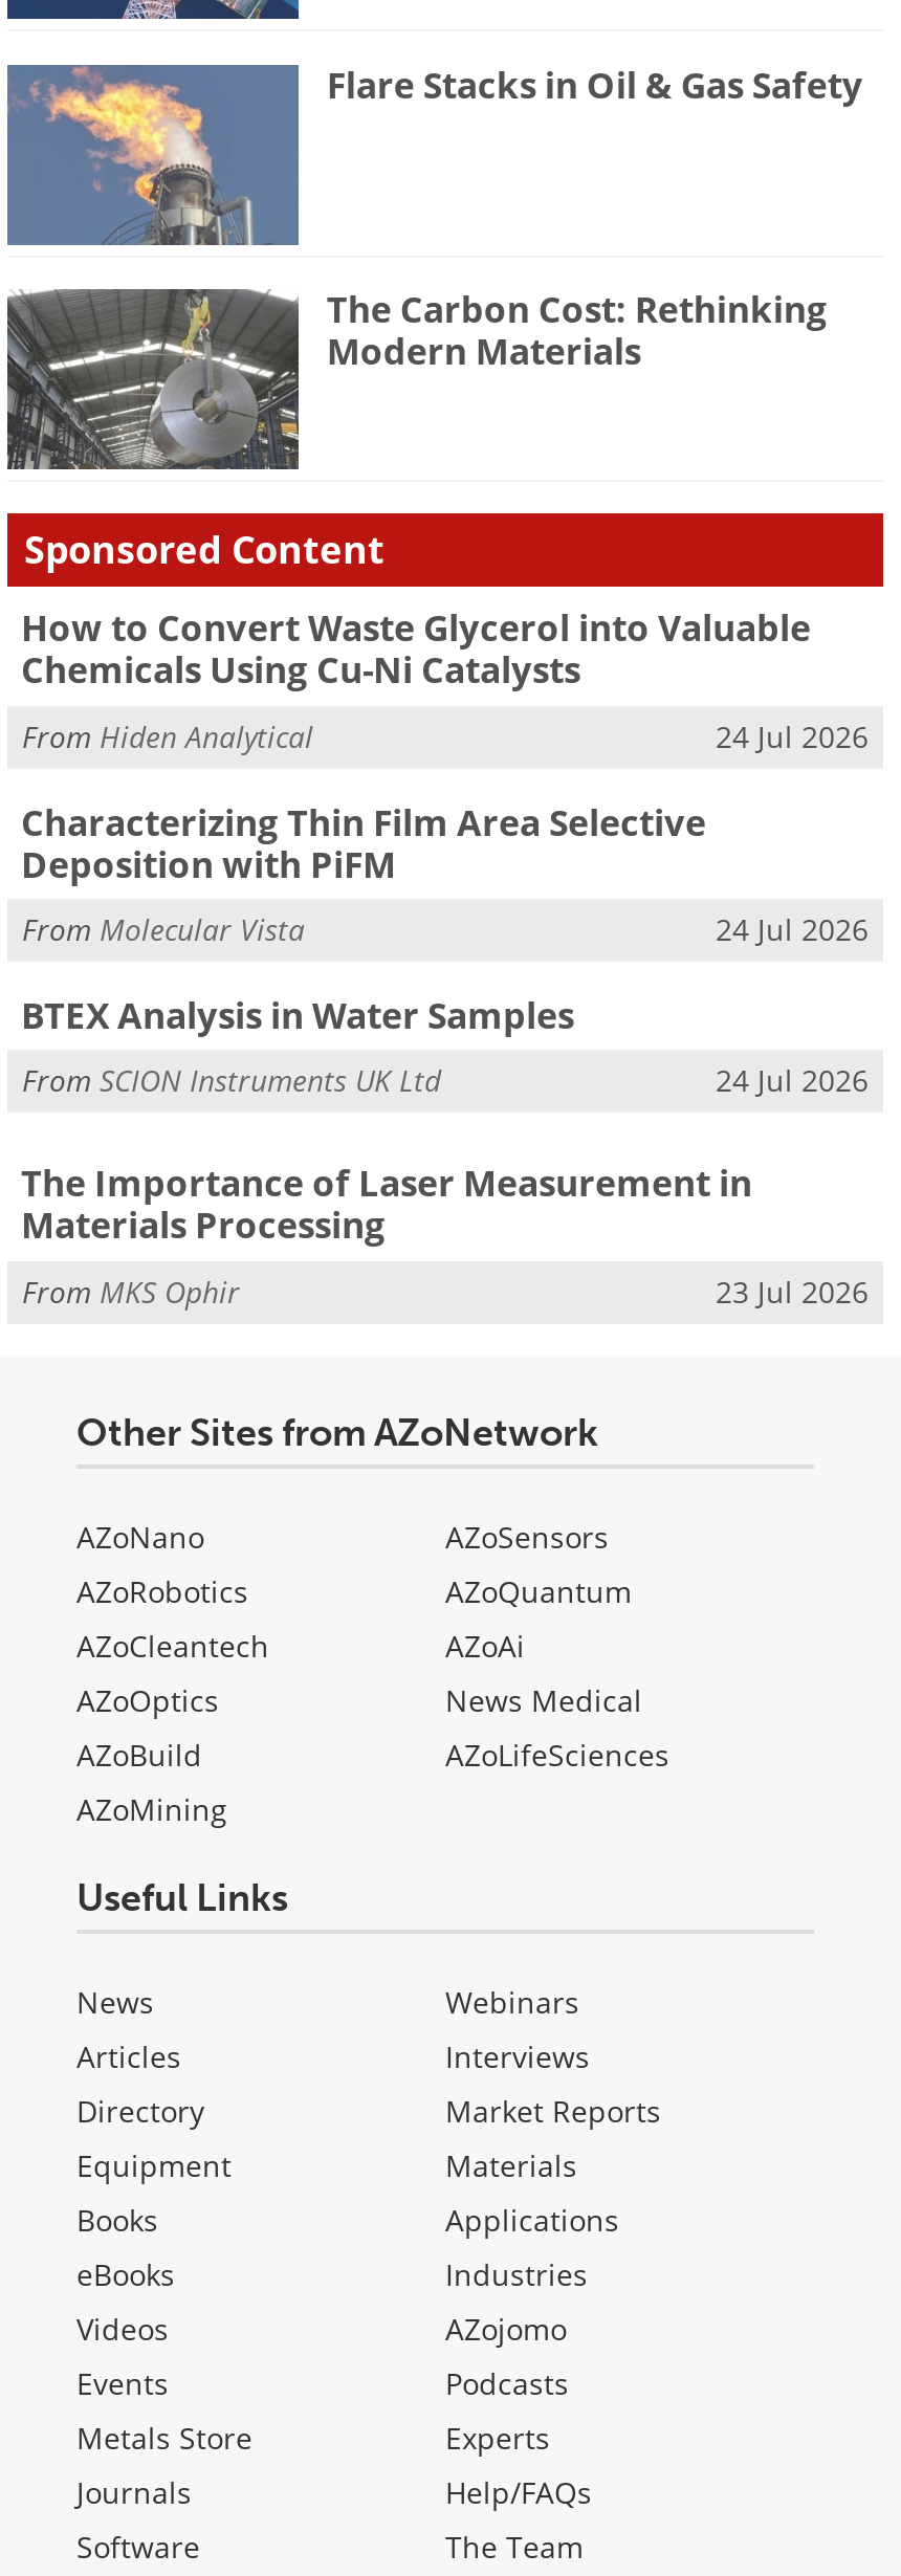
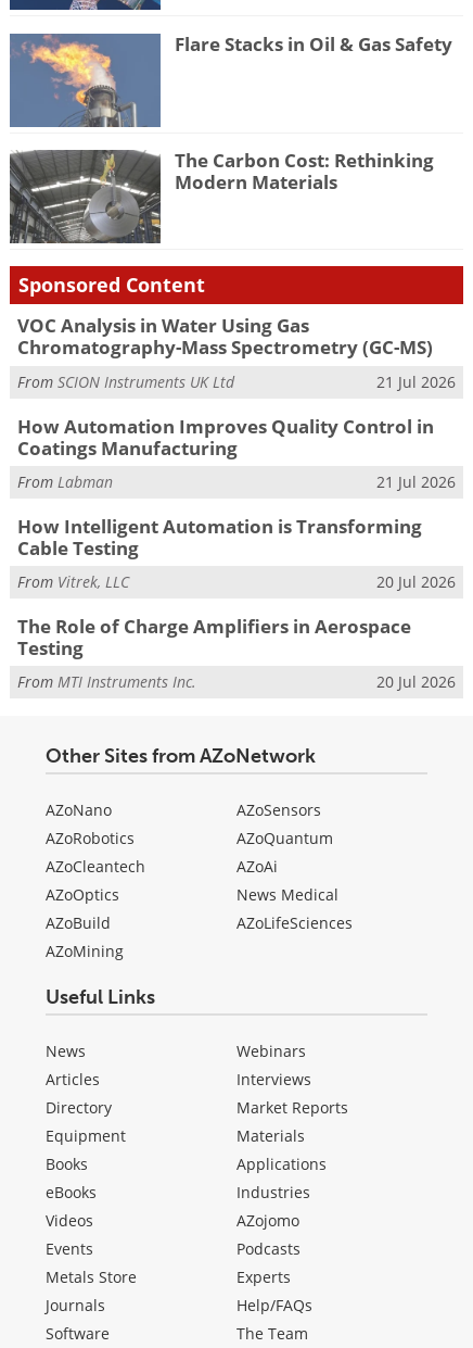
[21,604,869,1038] How to Convert Waste Glycerol into Valuable | Chemicals Using Cu-Ni Catalysts | From Hiden Analytical | 24 Jul 2026 | Characterizing Thin Film Area Selective | Deposition with PiFM | From Molecular Vista | 24 Jul 2026 | BTEX Analysis in Water Samples -> [17,313,432,360] VOC Analysis in Water Using Gas | Chromatography-Mass Spectrometry (GC-MS)
[21,1060,869,1311] 24 Jul 2026 | The Importance of Laser Measurement in | Materials Processing | From MKS Ophir | 23 Jul 2026 -> [17,371,456,692] 21 Jul 2026 | How Automation Improves Quality Control in | Coatings Manufacturing | From Labman | 21 Jul 2026 | How Intelligent Automation is Transforming | Cable Testing | From Vitrek, LLC | 20 Jul 2026 | The Role of Charge Amplifiers in Aerospace | Testing | From MTI Instruments Inc. | 20 Jul 2026
moved [22,1060,441,1100] -> [17,371,234,392]: From SCION Instruments UK Ltd

